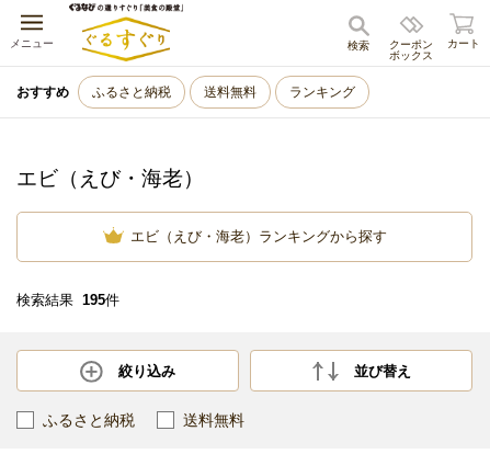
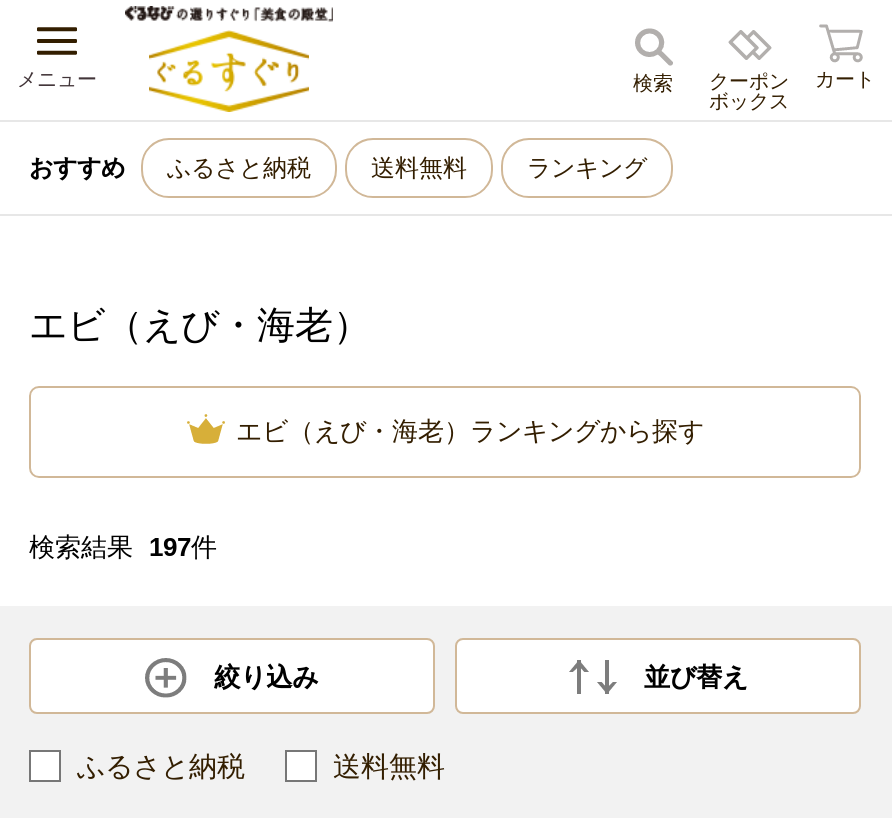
[16,292,119,308] 検索結果 195件 -> [29,532,217,562] 検索結果 197件

